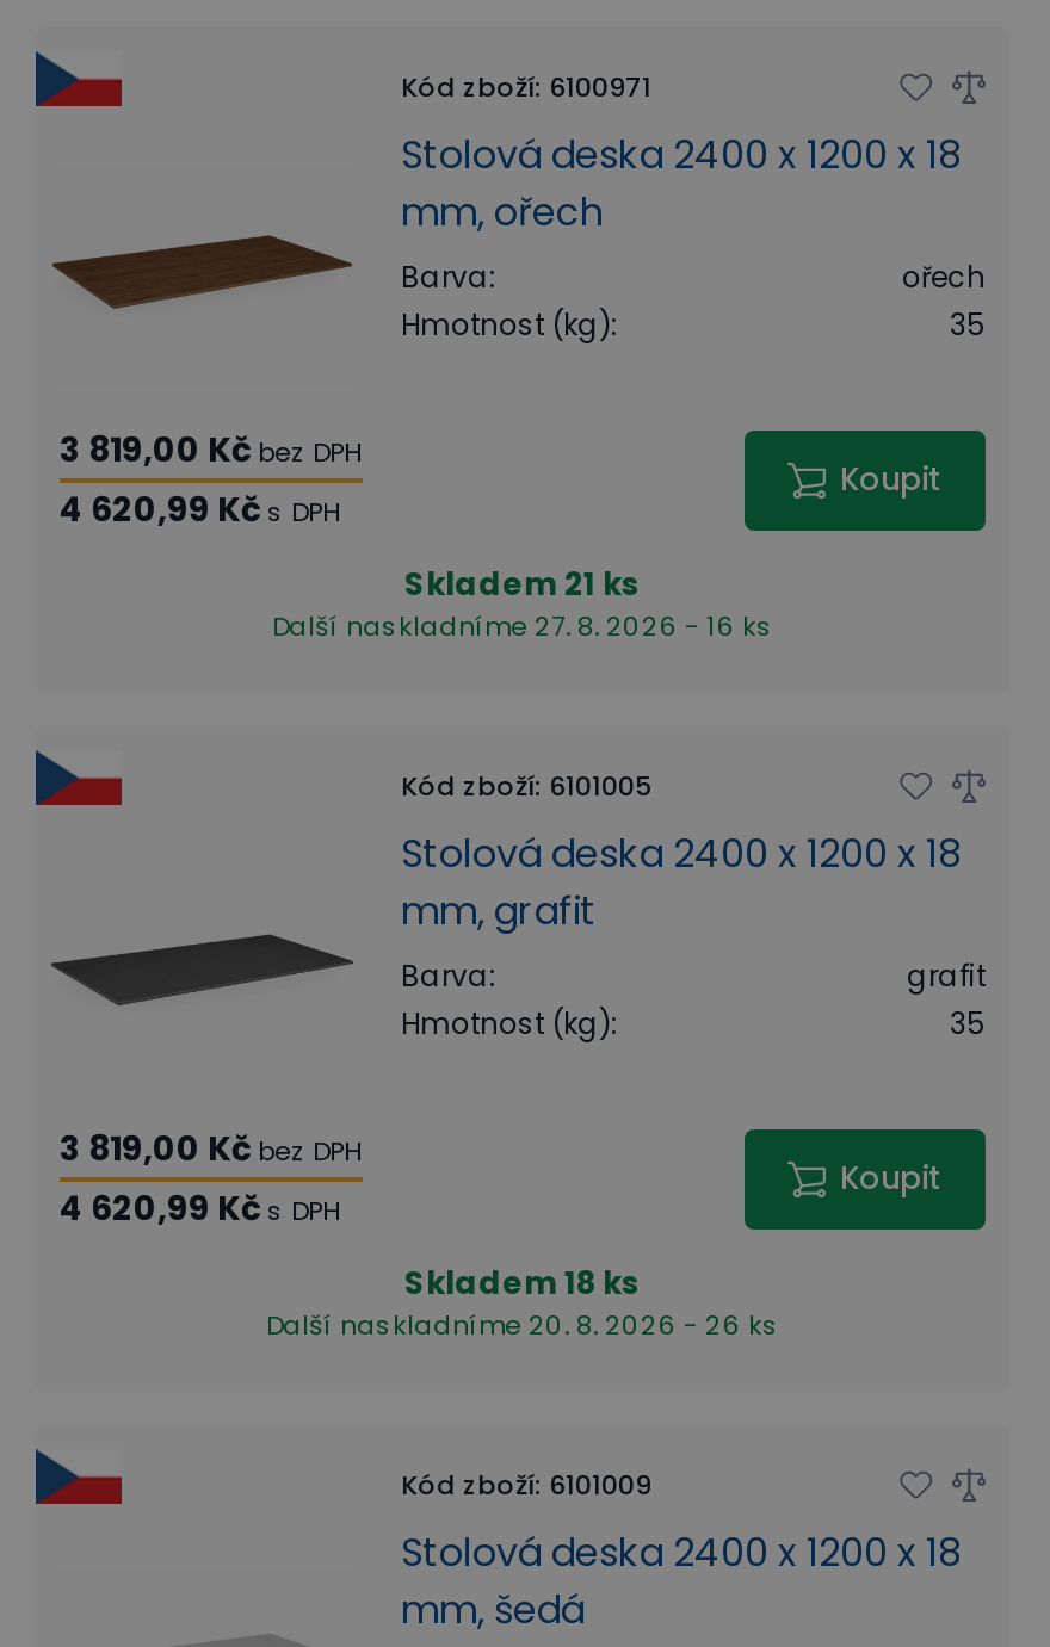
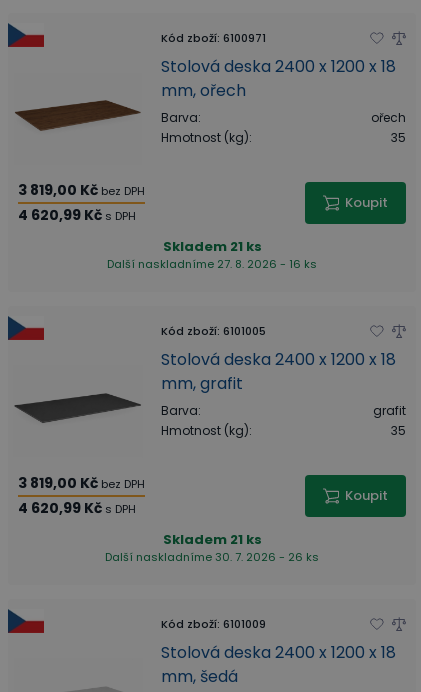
[404,1260,641,1305] Skladem 18 ks -> [162,530,261,549] Skladem 21 ks
[266,1305,779,1343] Další naskladníme 20. 8. 2026 - 26 ks -> [105,549,319,565] Další naskladníme 30. 7. 2026 - 26 ks

